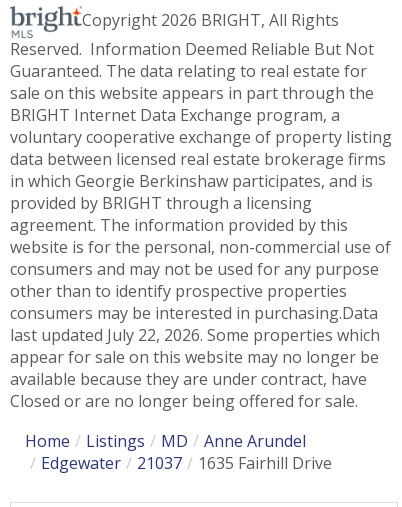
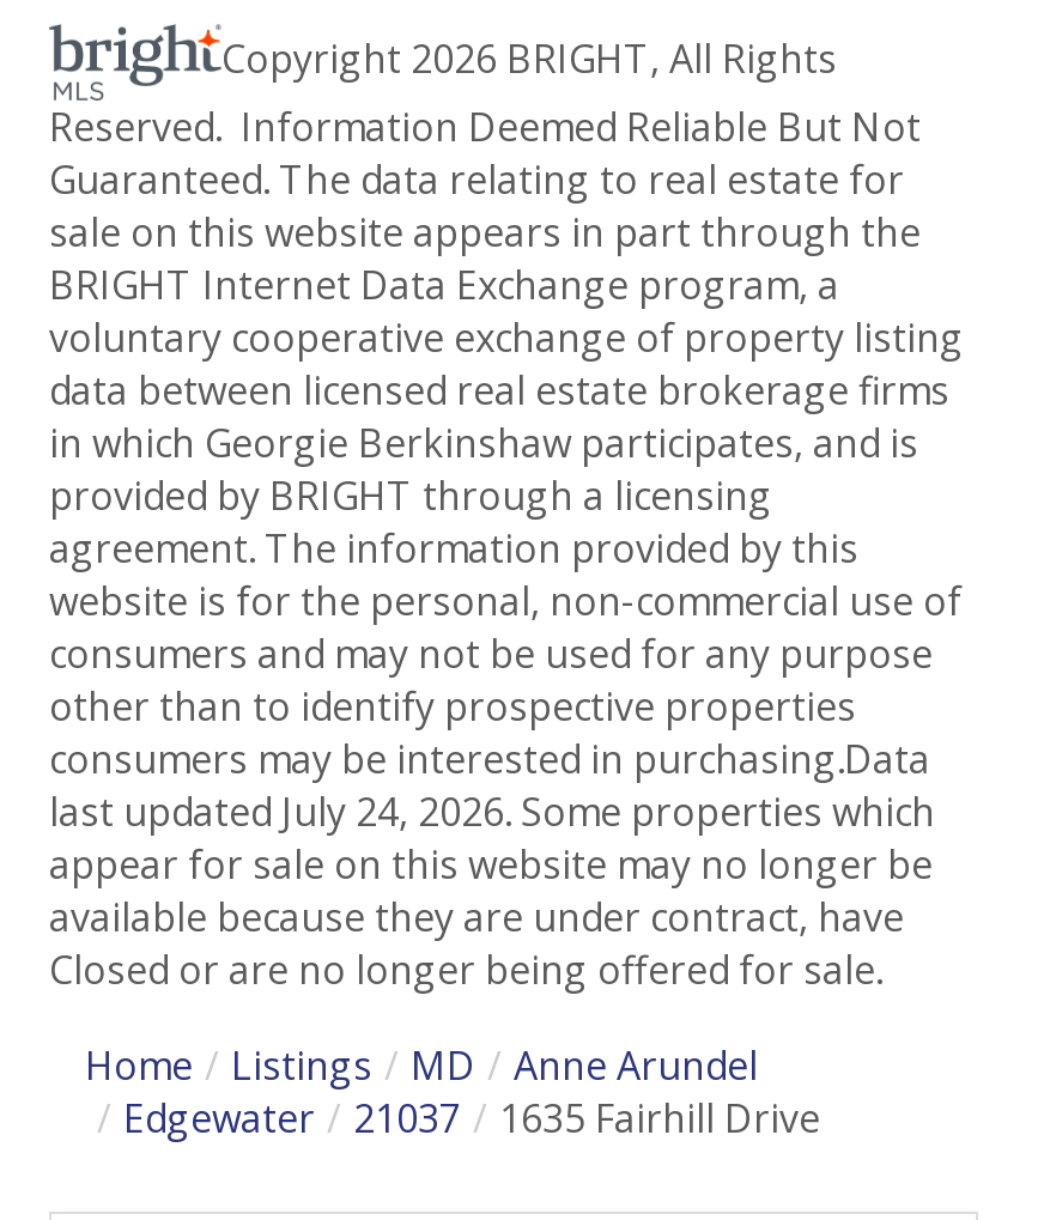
[10,324,380,346] last updated July 22, 2026. Some properties which -> [49,785,935,838] last updated July 24, 2026. Some properties which

